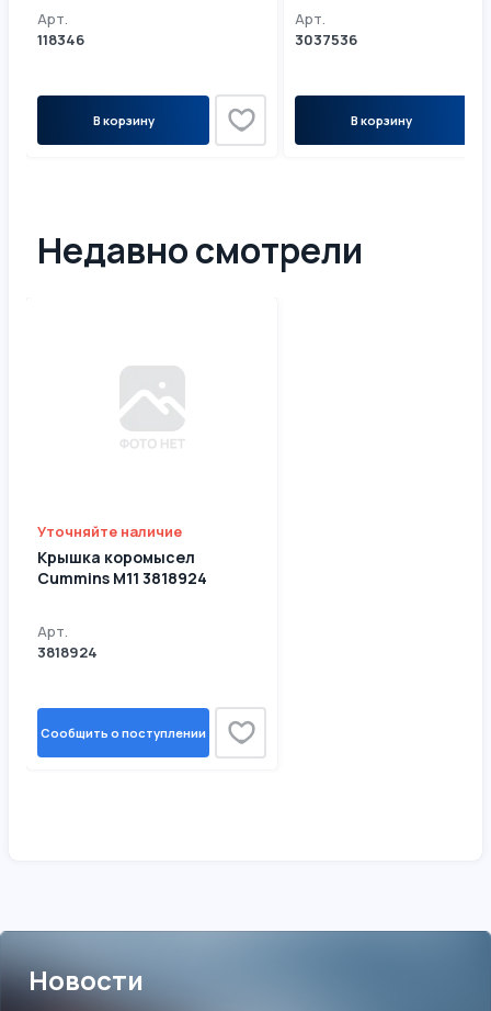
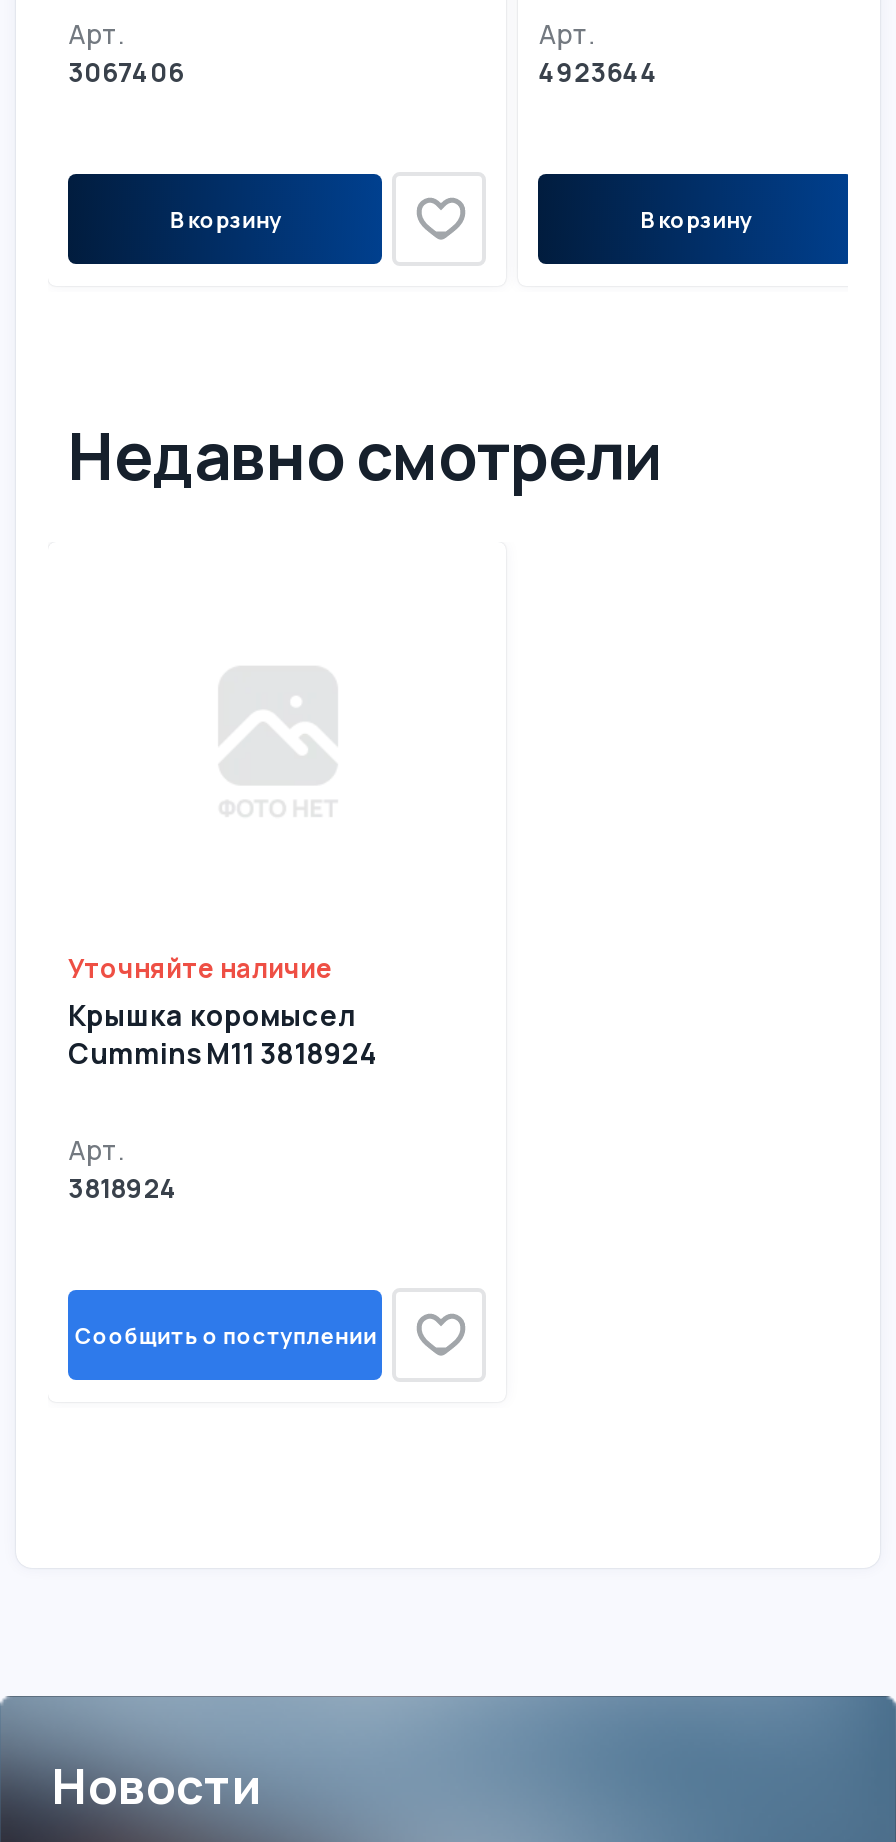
[37,30,84,49] 118346 -> [68,54,184,90] 3067406
[295,30,358,49] 3037536 -> [539,54,659,90] 4923644

